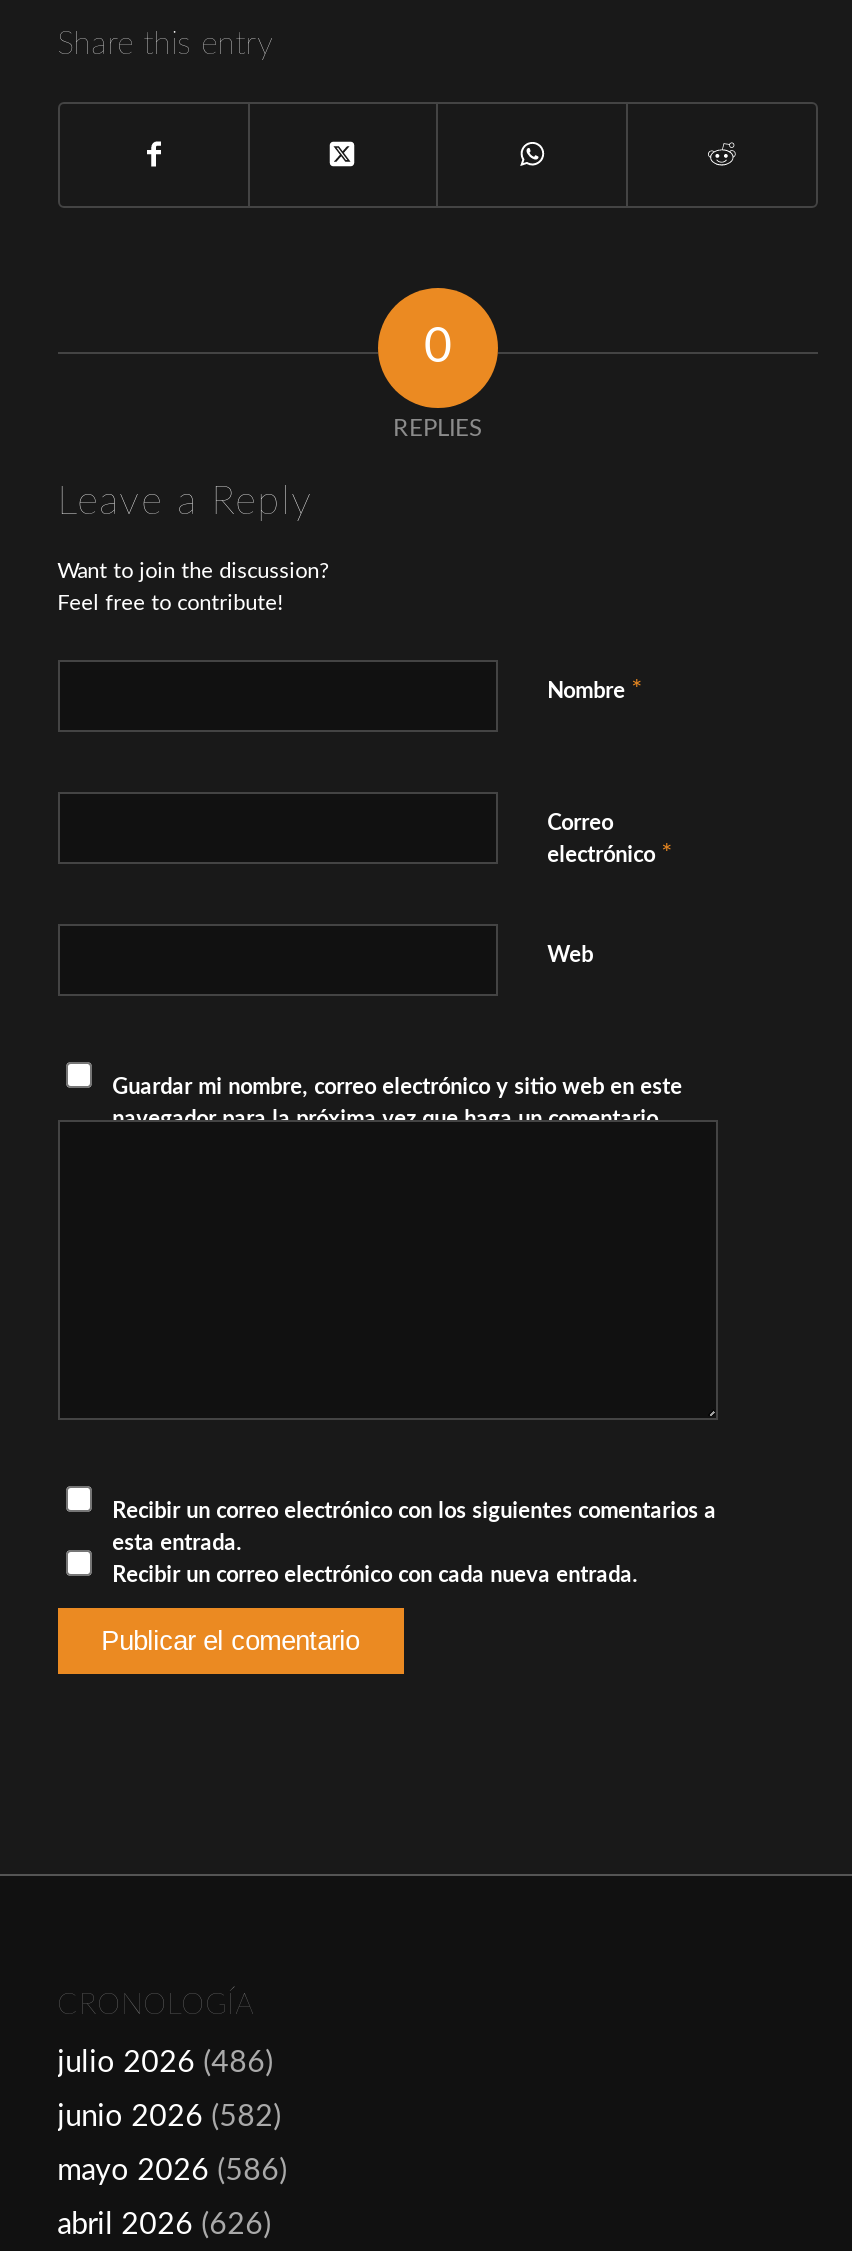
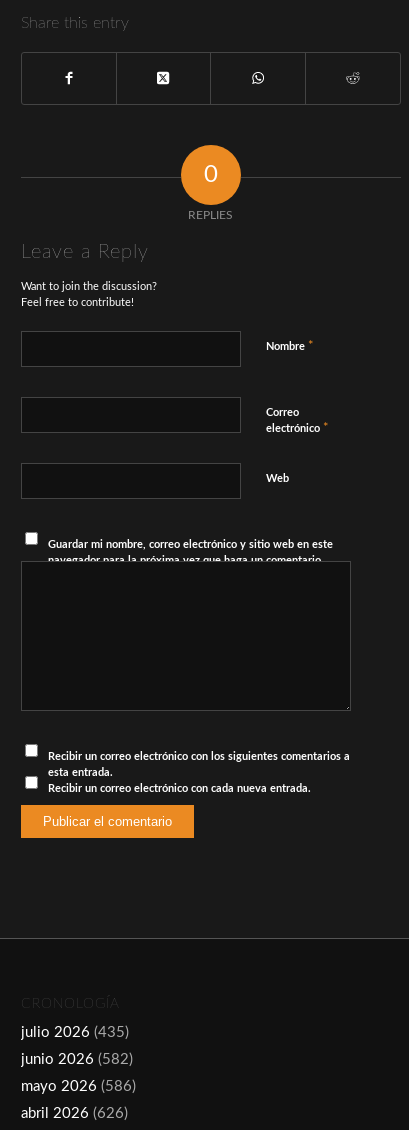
[57,2049,273,2079] julio 2026 (486) -> [21,1025,129,1040] julio 2026 (435)

